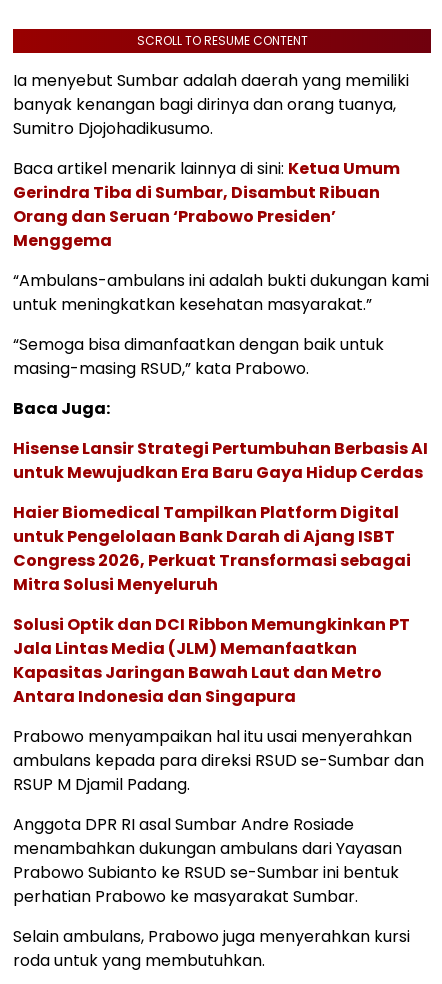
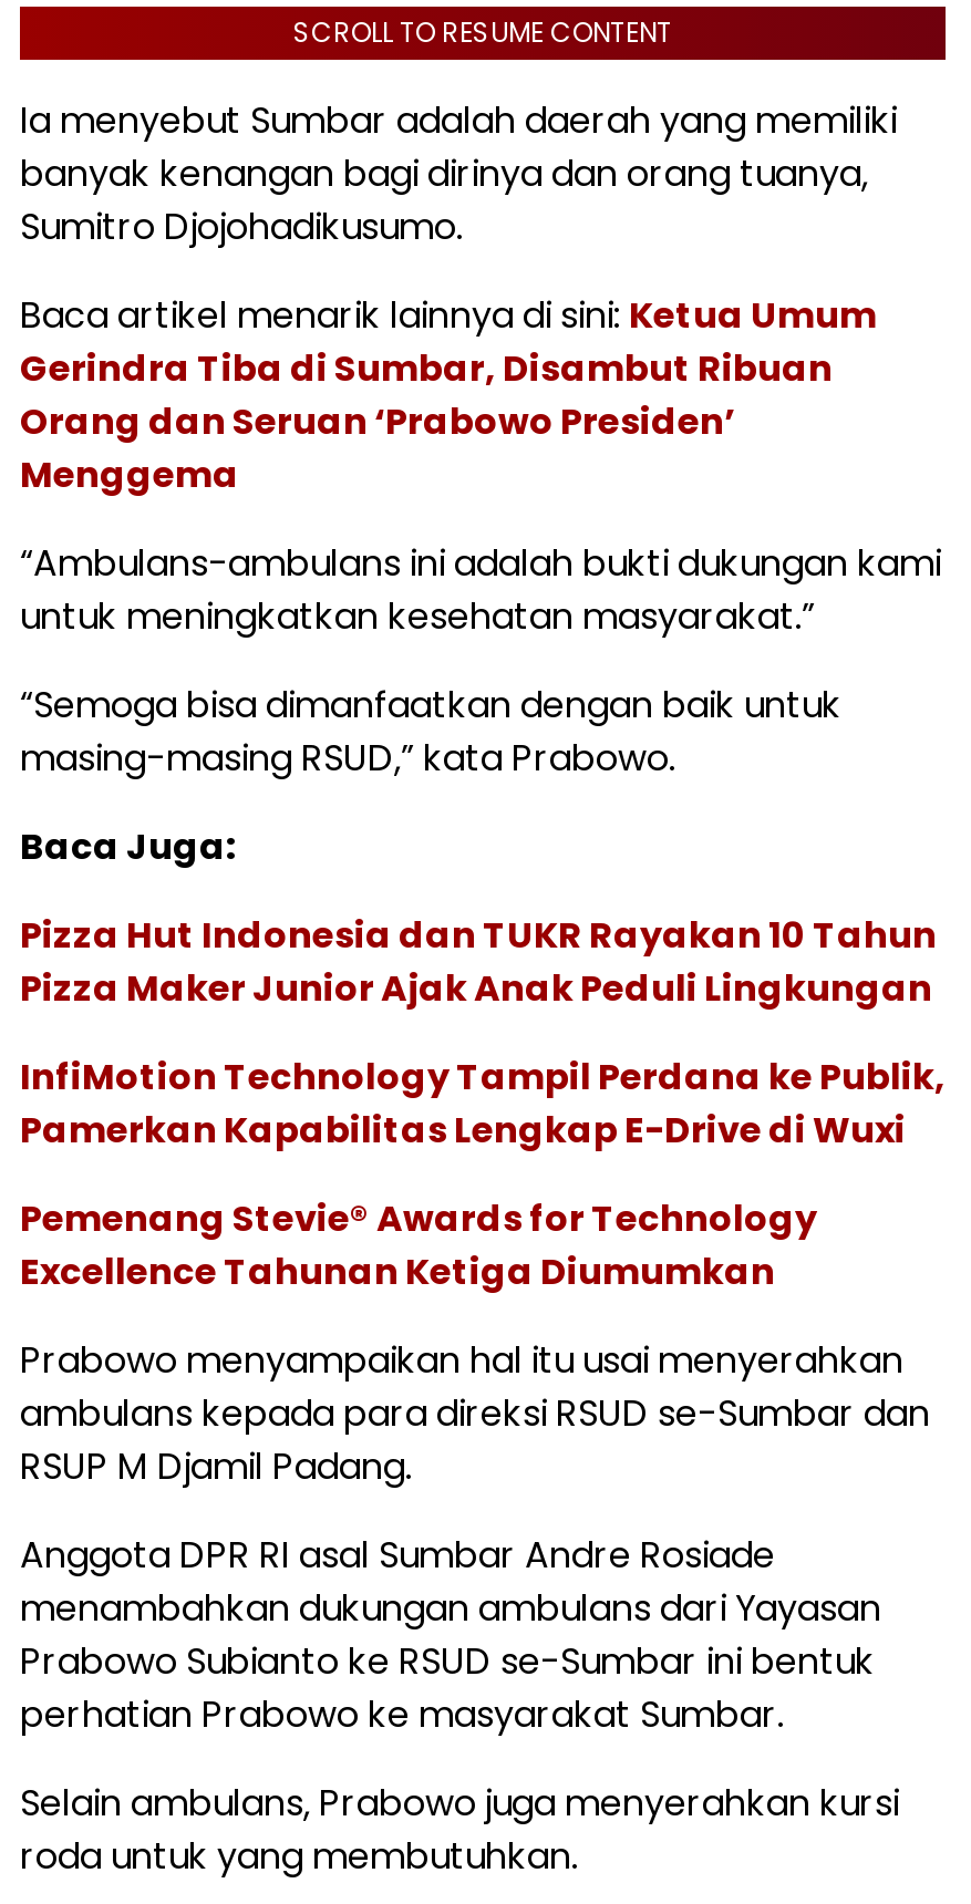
[13,437,428,484] Hisense Lansir Strategi Pertumbuhan Berbasis AI | untuk Mewujudkan Era Baru Gaya Hidup Cerdas -> [20,911,937,1015] Pizza Hut Indonesia dan TUKR Rayakan 10 Tahun | Pizza Maker Junior Ajak Anak Peduli Lingkungan
[13,501,411,596] Haier Biomedical Tampilkan Platform Digital | untuk Pengelolaan Bank Darah di Ajang ISBT | Congress 2026, Perkuat Transformasi sebagai | Mitra Solusi Menyeluruh -> [20,1053,946,1157] InfiMotion Technology Tampil Perdana ke Publik, | Pamerkan Kapabilitas Lengkap E-Drive di Wuxi
[13,613,410,708] Solusi Optik dan DCI Ribbon Memungkinkan PT | Jala Lintas Media (JLM) Memanfaatkan | Kapasitas Jaringan Bawah Laut dan Metro | Antara Indonesia dan Singapura -> [20,1194,817,1298] Pemenang Stevie® Awards for Technology | Excellence Tahunan Ketiga Diumumkan

